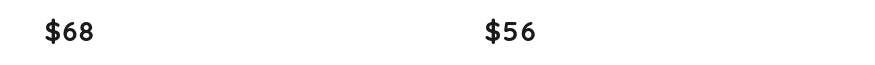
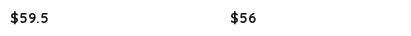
[44,13,95,49] $68 -> [10,9,49,27] $59.5

